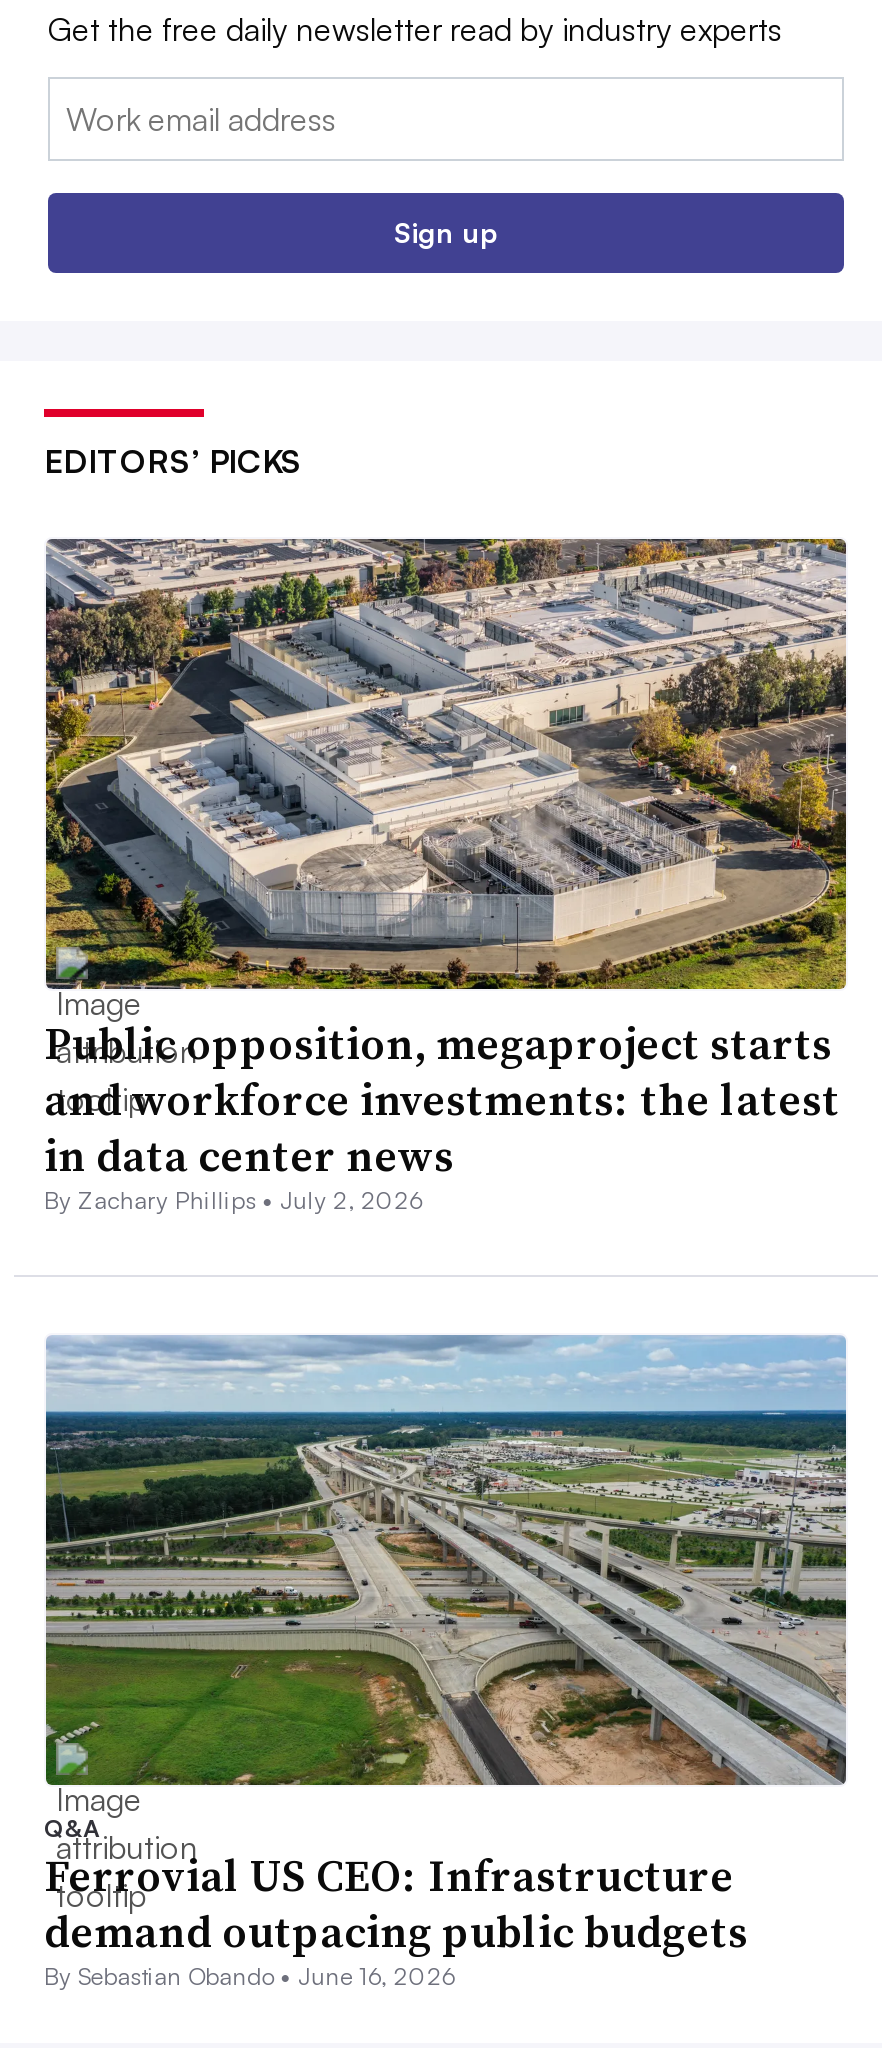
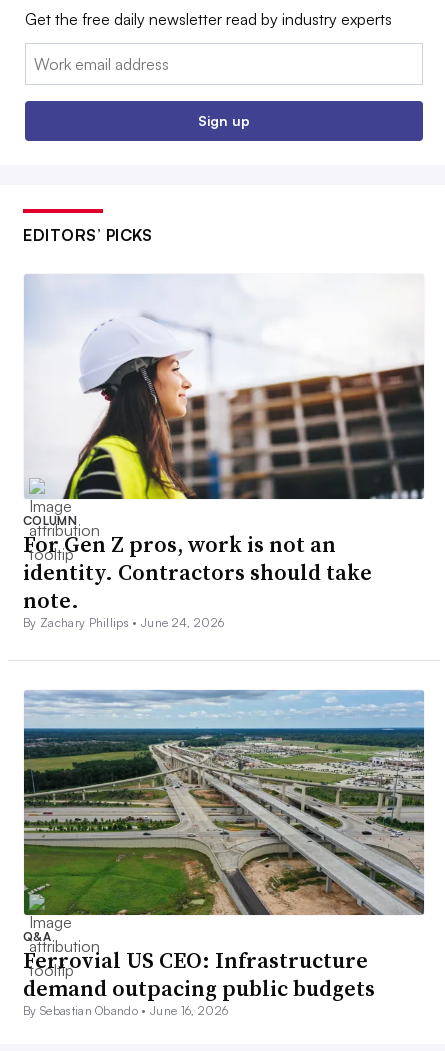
[44,537,848,1215] [image] | Public opposition, megaproject starts | and workforce investments: the latest | in data center news | By Zachary Phillips • July 2, 2026 -> [23,274,425,630] [image] | COLUMN | For Gen Z pros, work is not an | identity. Contractors should take | note. | By Zachary Phillips • June 24, 2026

